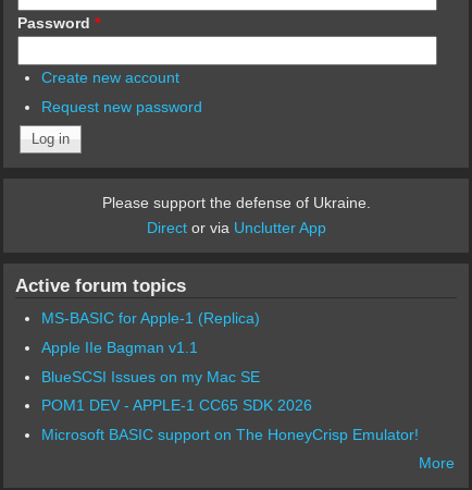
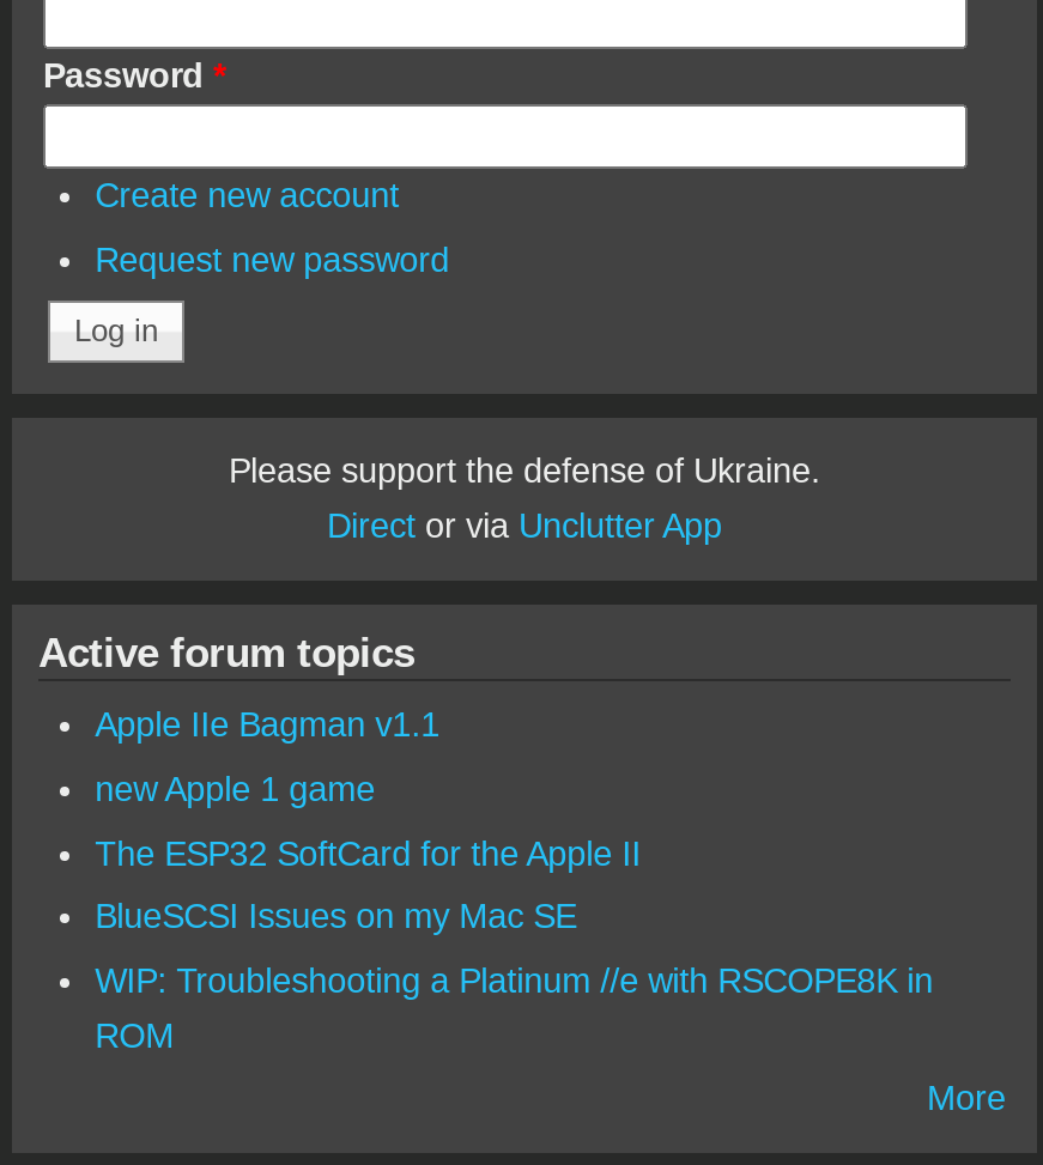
[41,310,259,327] MS-BASIC for Apple-1 (Replica) -> none
moved [41,339,198,356] -> [95,706,440,744]: Apple IIe Bagman v1.1
none -> [95,770,641,872] new Apple 1 game | The ESP32 SoftCard for the Apple II
[41,396,418,443] POM1 DEV - APPLE-1 CC65 SDK 2026 | Microsoft BASIC support on The HoneyCrisp Emulator! -> [95,961,933,1054] WIP: Troubleshooting a Platinum //e with RSCOPE8K in | ROM

